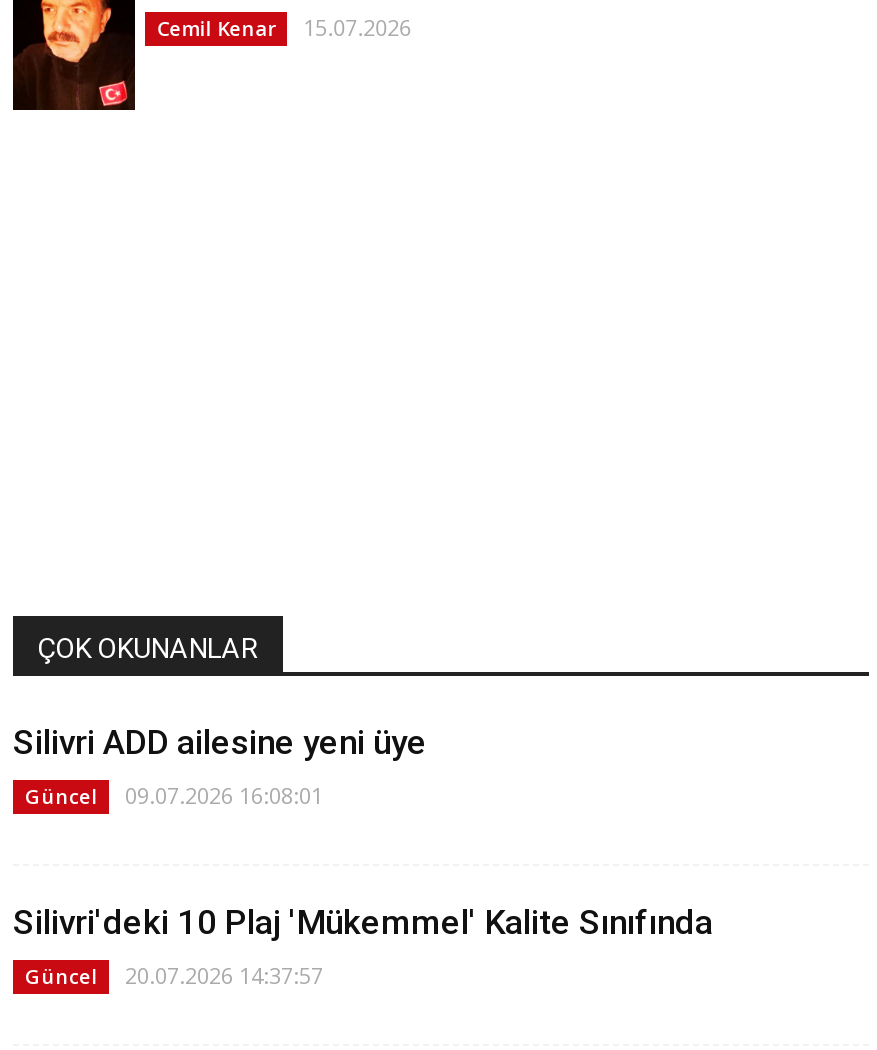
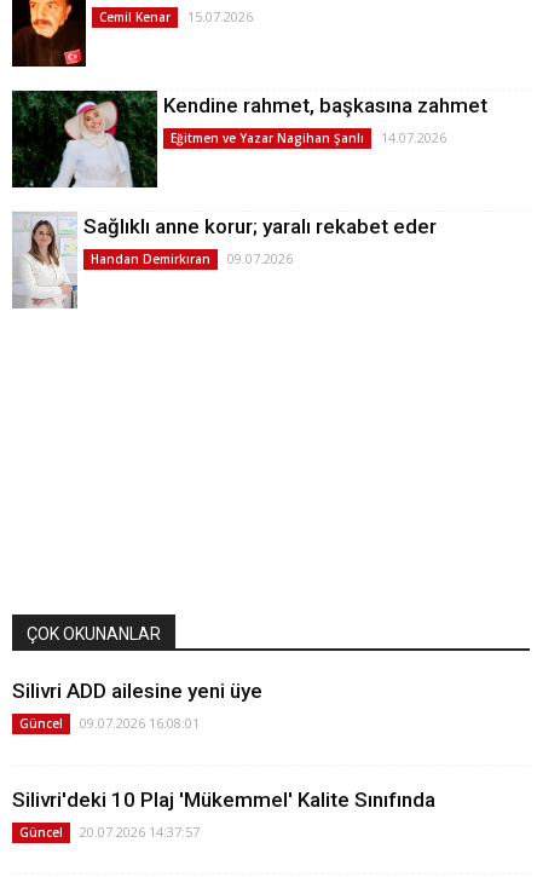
none -> [11,90,487,189] [image] | Kendine rahmet, başkasına zahmet | Eğitmen ve Yazar Nagihan Şanlı | 14.07.2026
none -> [12,212,436,308] [image] | Sağlıklı anne korur; yaralı rekabet eder | Handan Demirkıran | 09.07.2026

